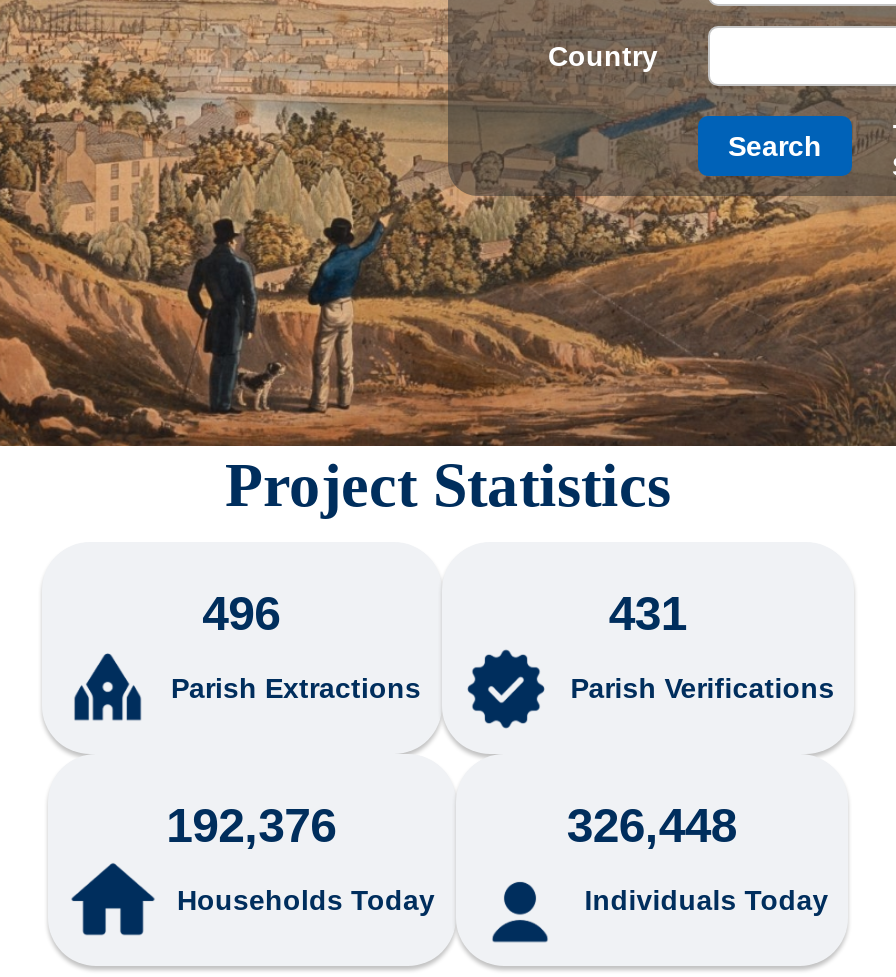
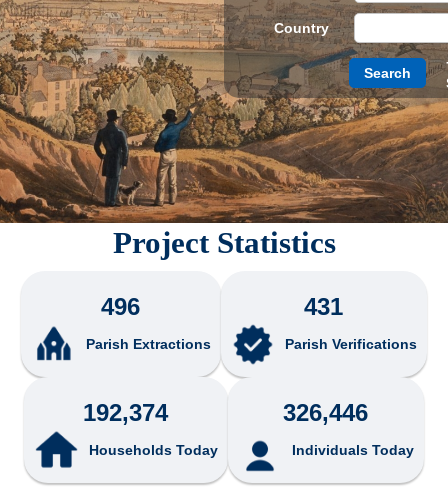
[166,798,336,852] 192,376 -> [83,399,168,426] 192,374
[567,798,737,852] 326,448 -> [283,399,368,426] 326,446

